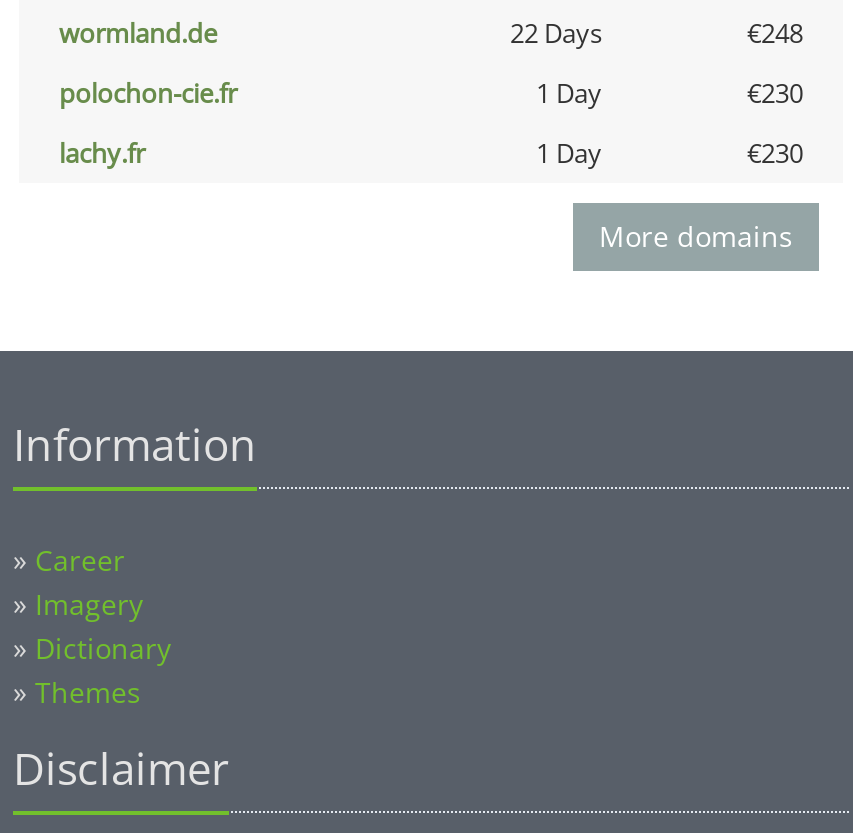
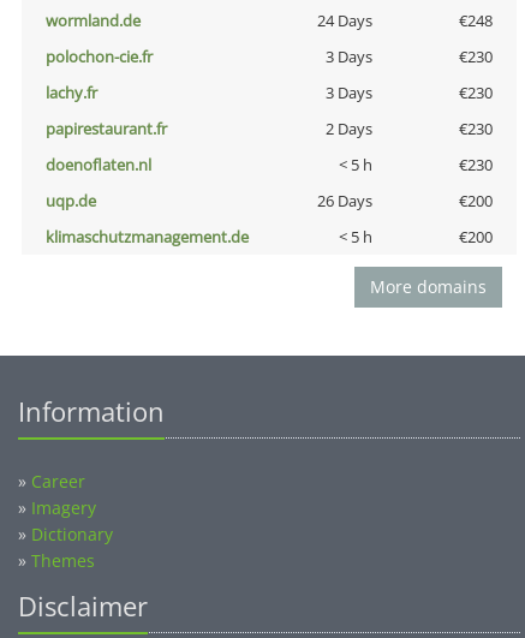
[510,15,602,51] 22 Days -> [317,10,372,31] 24 Days
[536,75,602,111] 1 Day -> [325,46,372,67] 3 Days
[536,135,602,171] 1 Day -> [325,82,372,103] 3 Days
none -> [46,118,493,248] papirestaurant.fr | 2 Days | €230 | doenoflaten.nl | < 5 h | €230 | uqp.de | 26 Days | €200 | klimaschutzmanagement.de | < 5 h | €200

